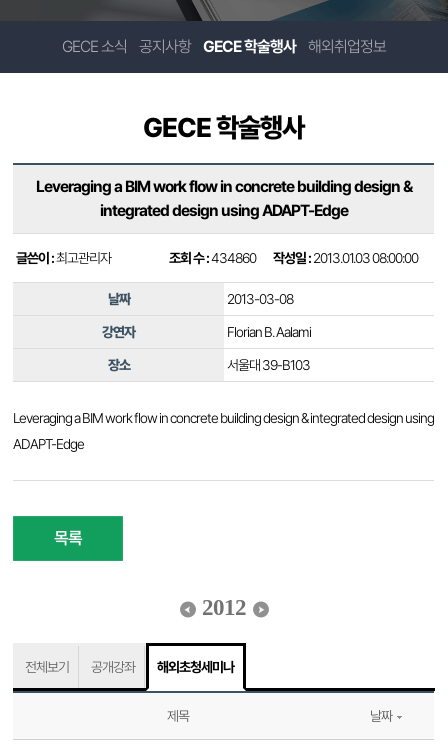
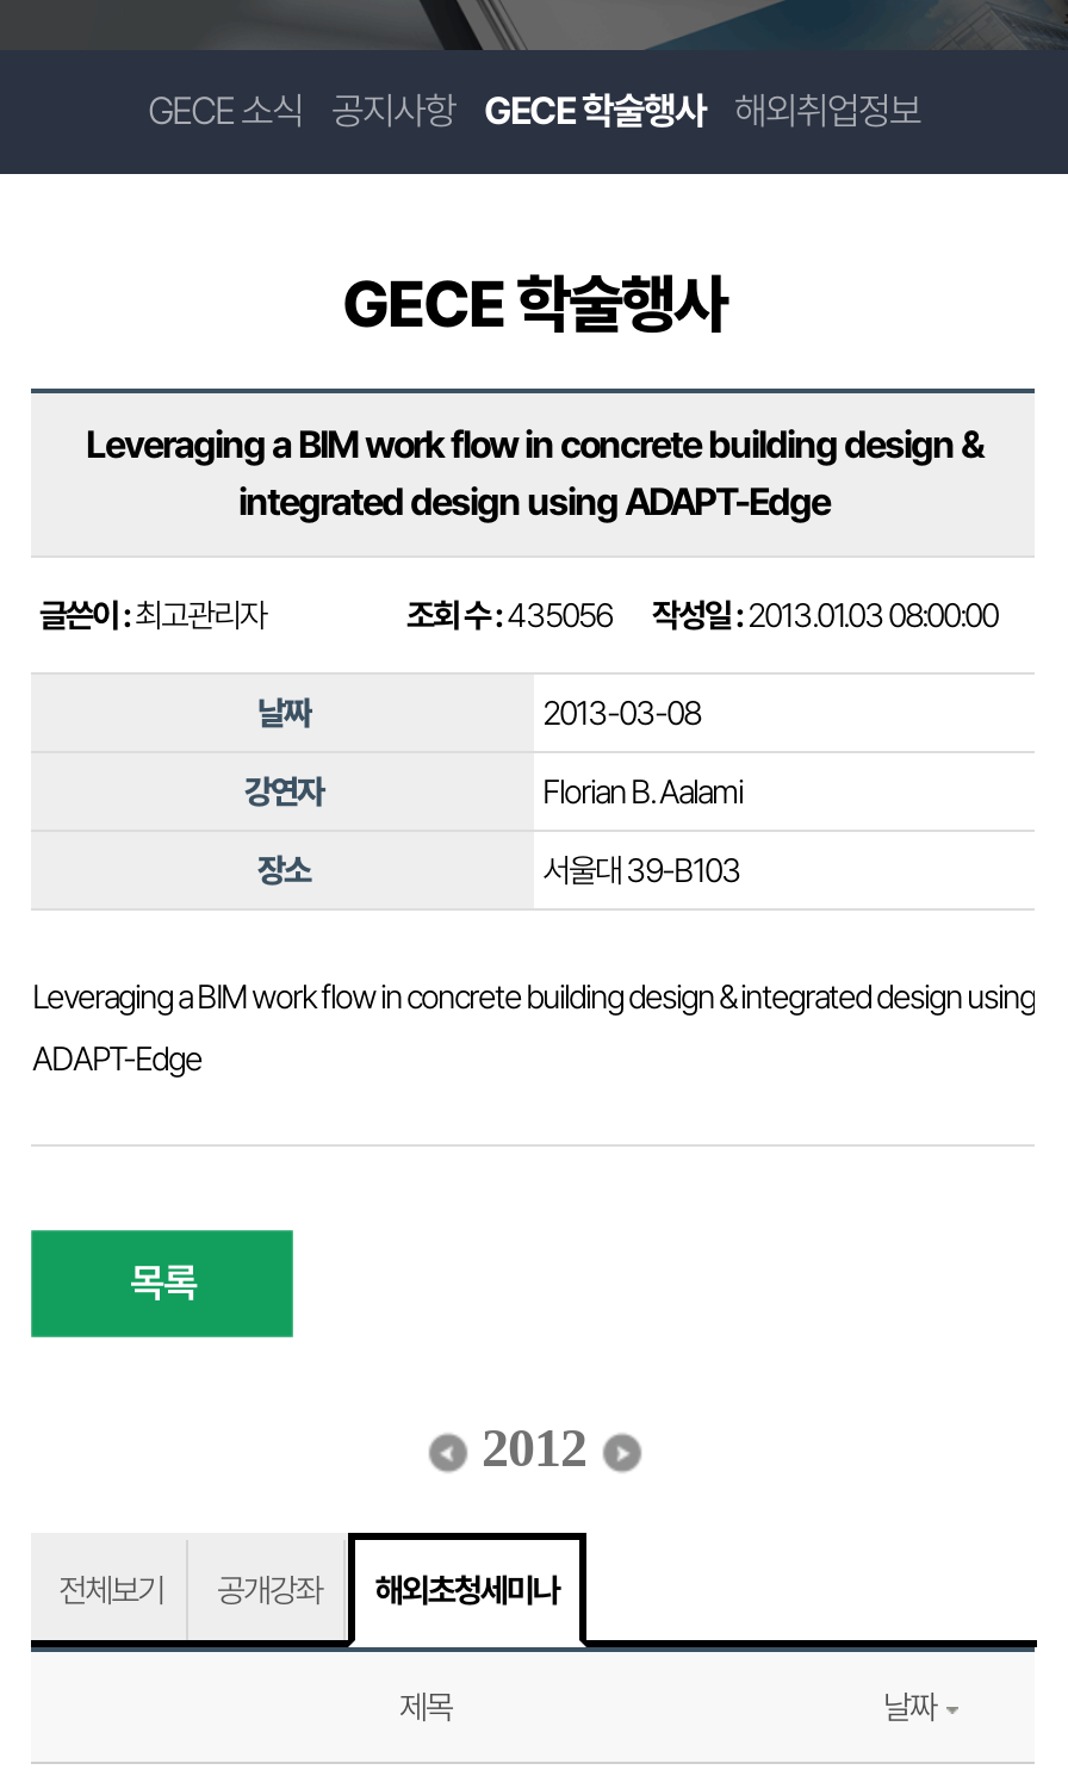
[169,250,418,266] 조회 수 :434860 작성일 : 2013.01.03 08:00:00 -> [406,596,997,634] 조회 수 :435056 작성일 : 2013.01.03 08:00:00

